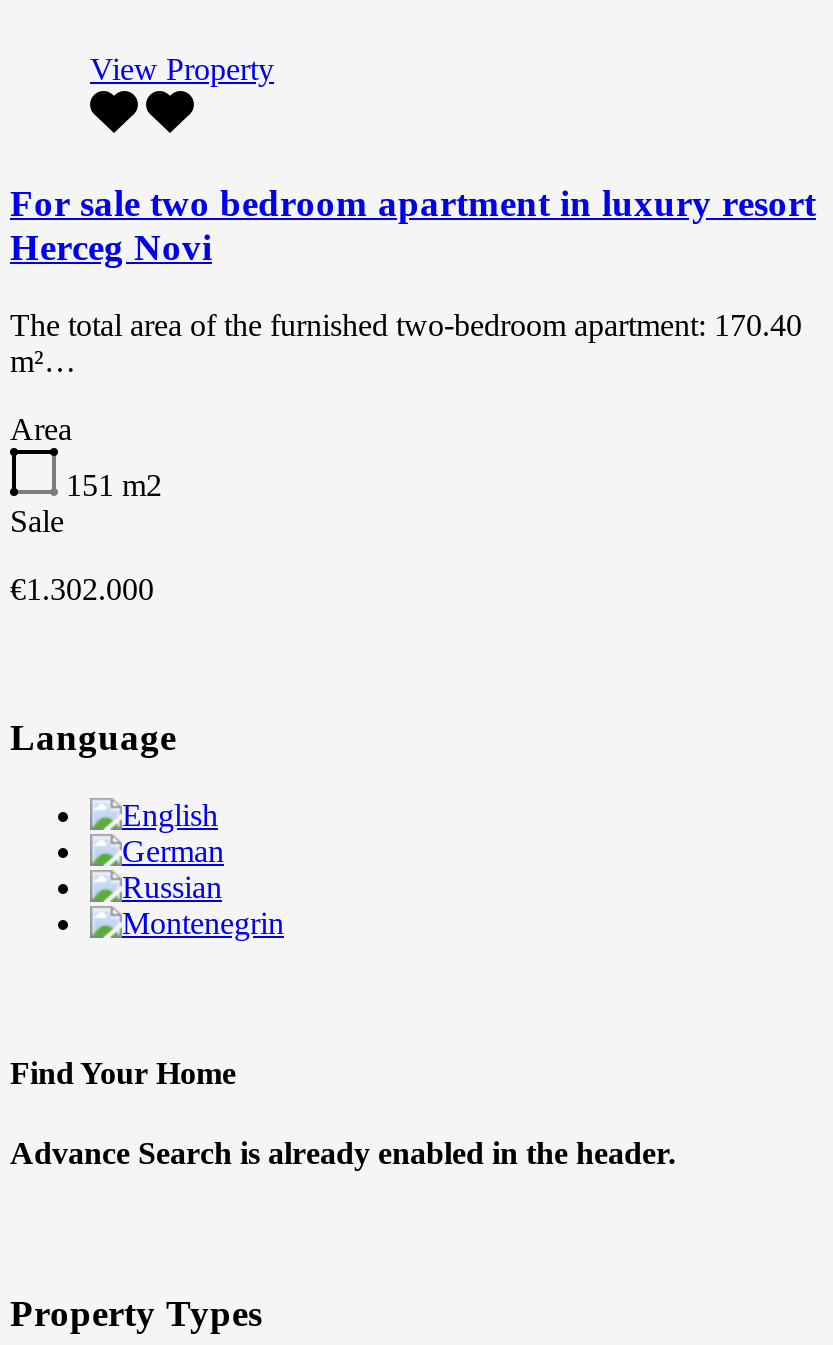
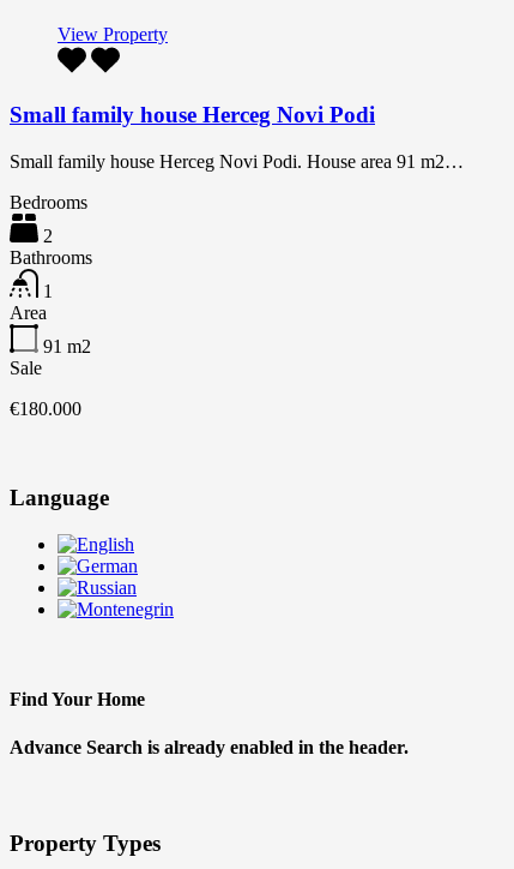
[10,182,816,377] For sale two bedroom apartment in luxury resort | Herceg Novi | The total area of the furnished two-bedroom apartment: 170.40 | m²… -> [10,102,464,301] Small family house Herceg Novi Podi | Small family house Herceg Novi Podi. House area 91 m2… | Bedrooms | 2 | Bathrooms | 1
[66,467,162,501] 151 m2 -> [43,336,91,356] 91 m2
[10,571,154,605] €1.302.000 -> [10,398,81,418] €180.000

